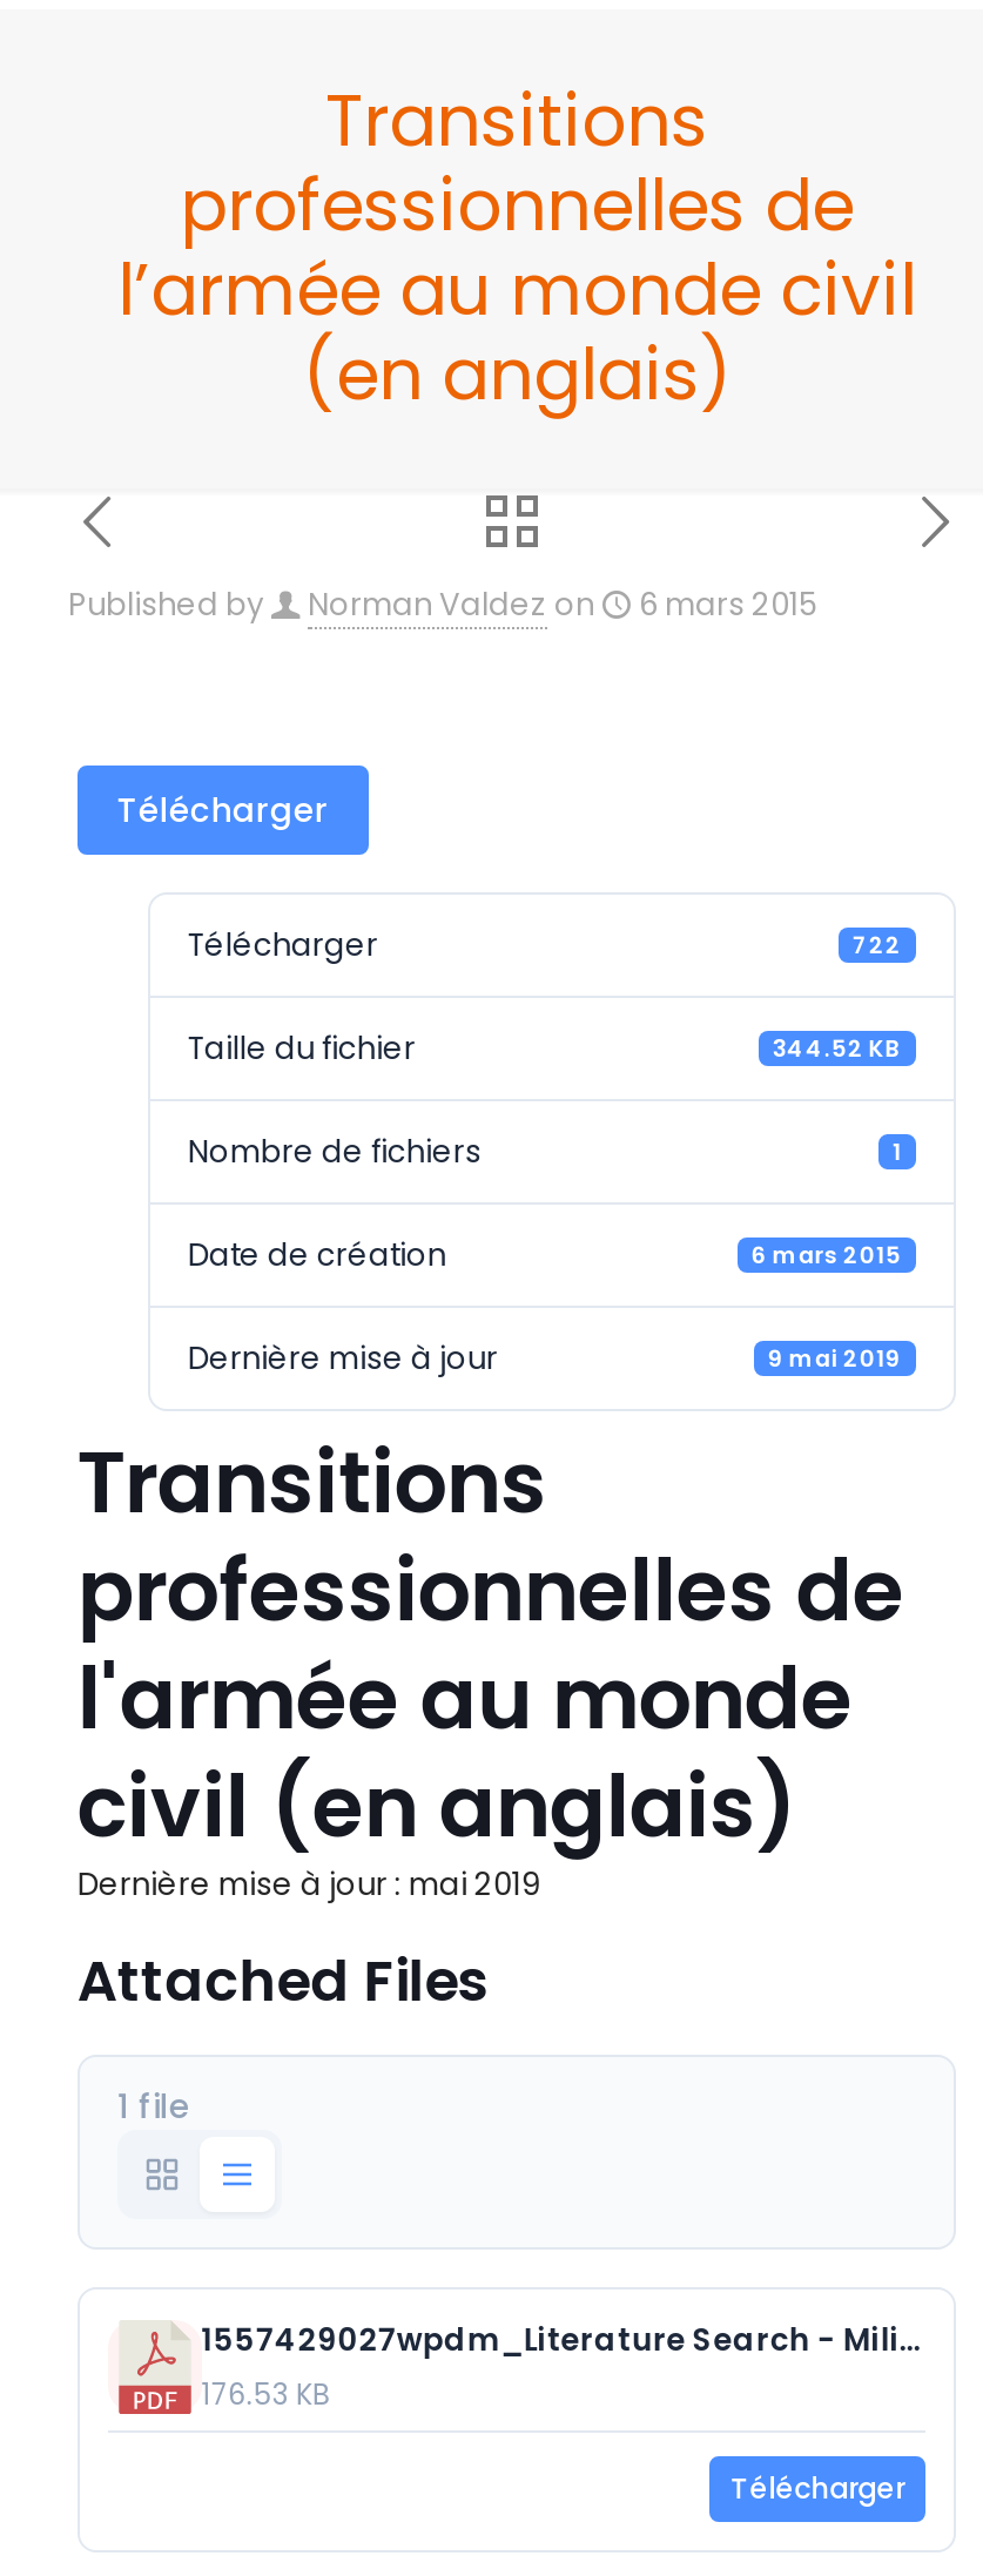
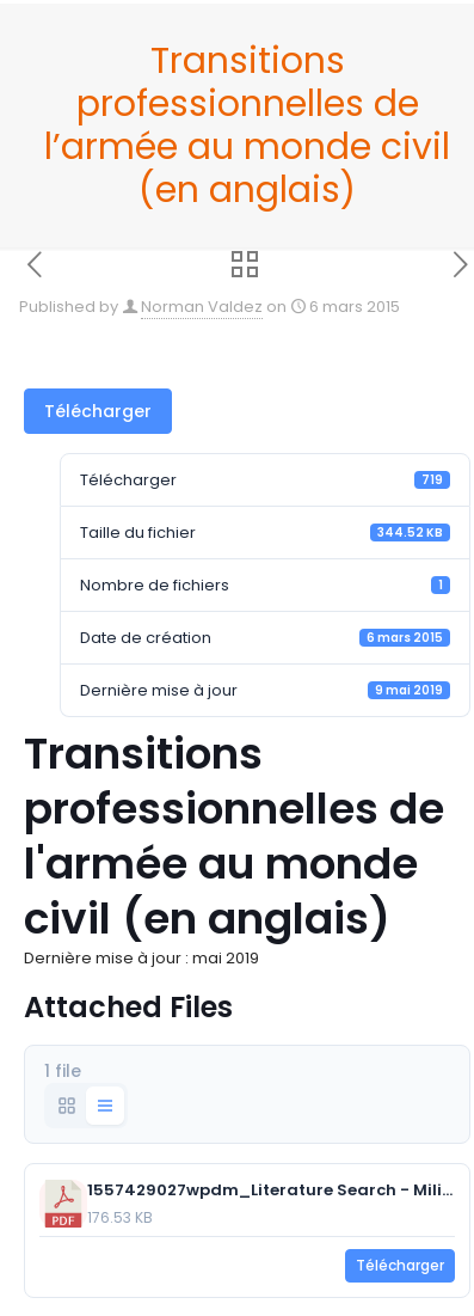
[852,930,901,960] 722 -> [421,472,443,488] 719

